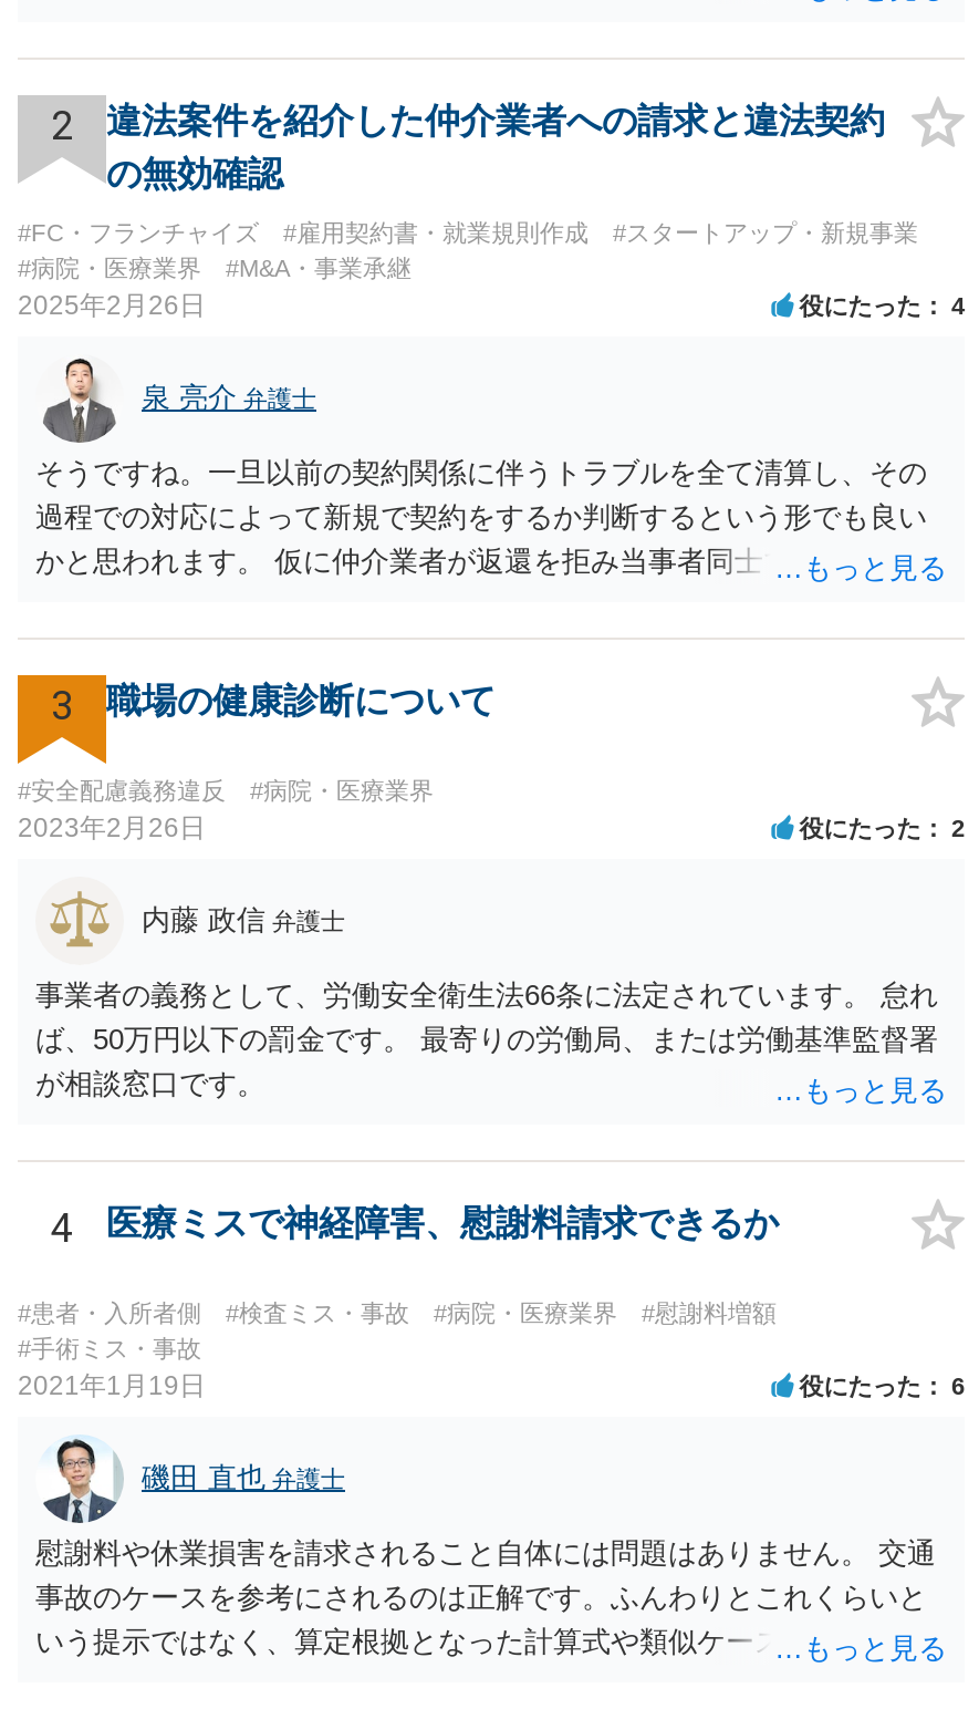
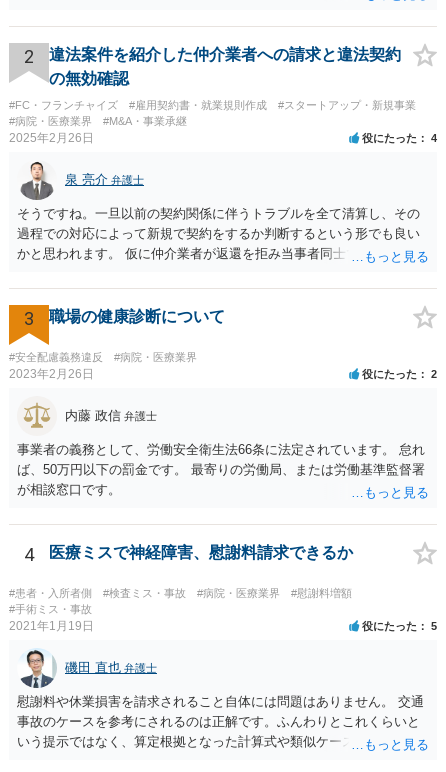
[799,1371,965,1398] 役にたった 6 -> [362,619,437,631] 役にたった 5

